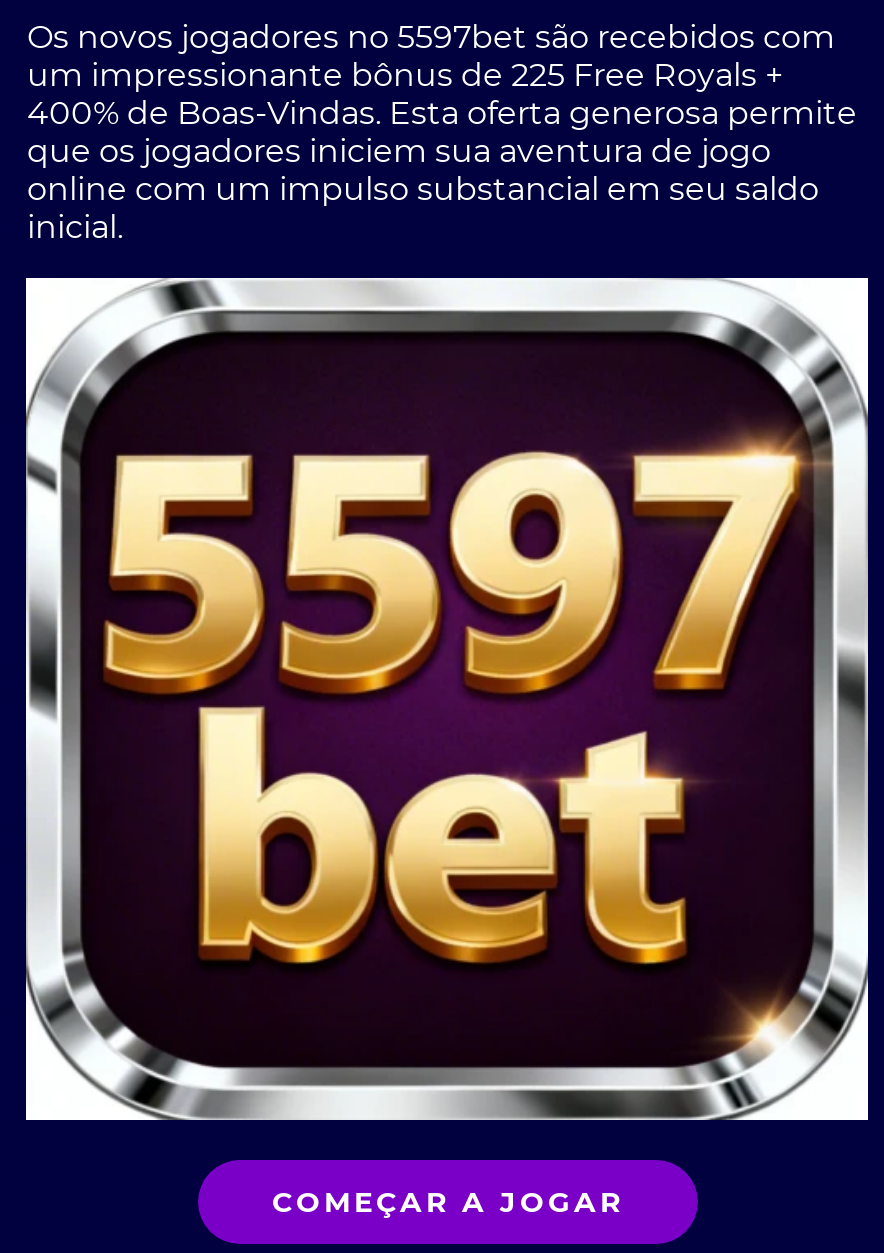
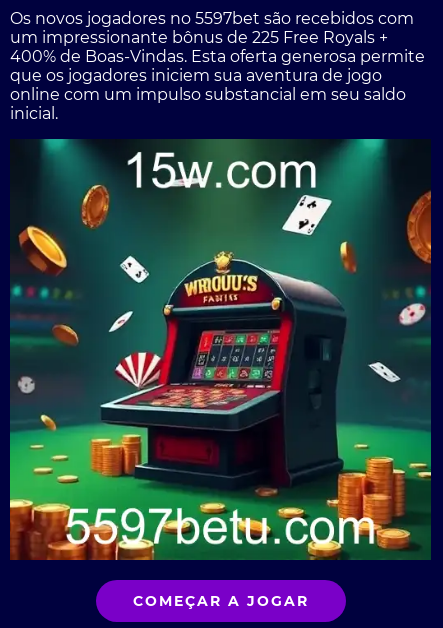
[24,276,870,1122] [image] -> [9,138,432,561] [image]

